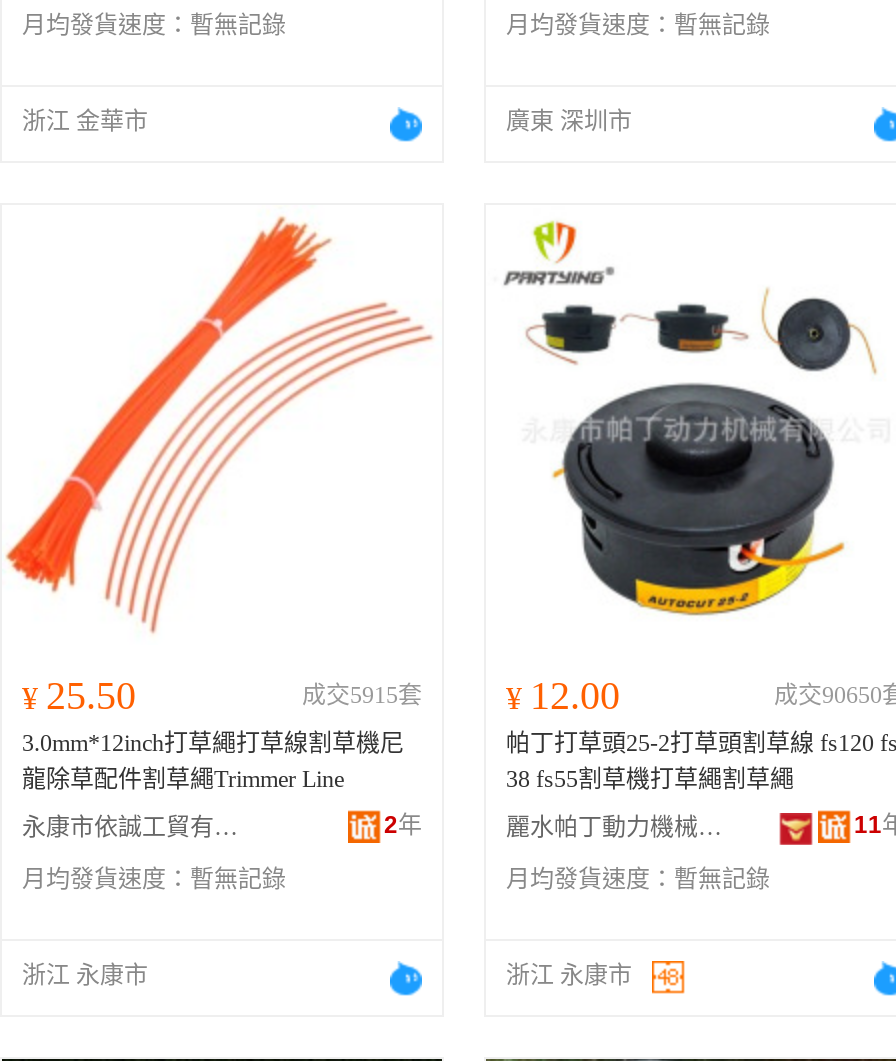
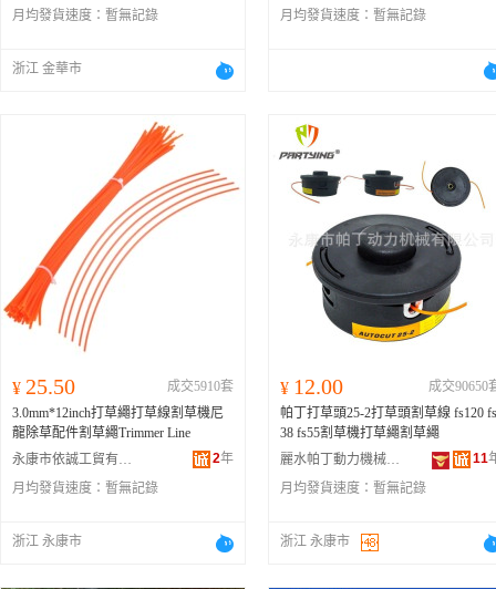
[506,107,632,135] 廣東 深圳市 -> none
[302,681,422,709] 成交5915套 -> [167,379,234,394] 成交5910套

